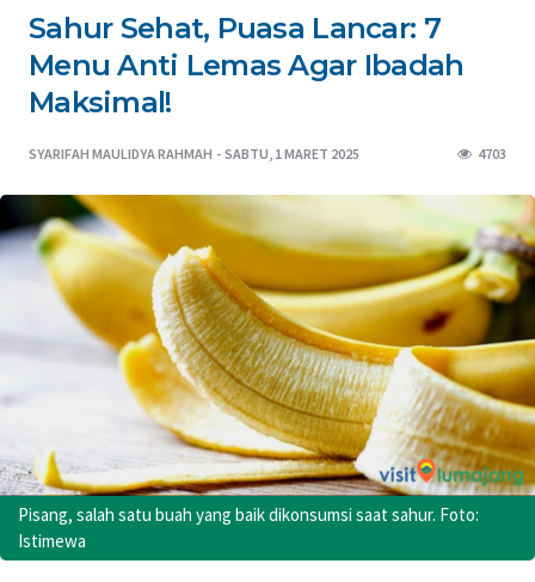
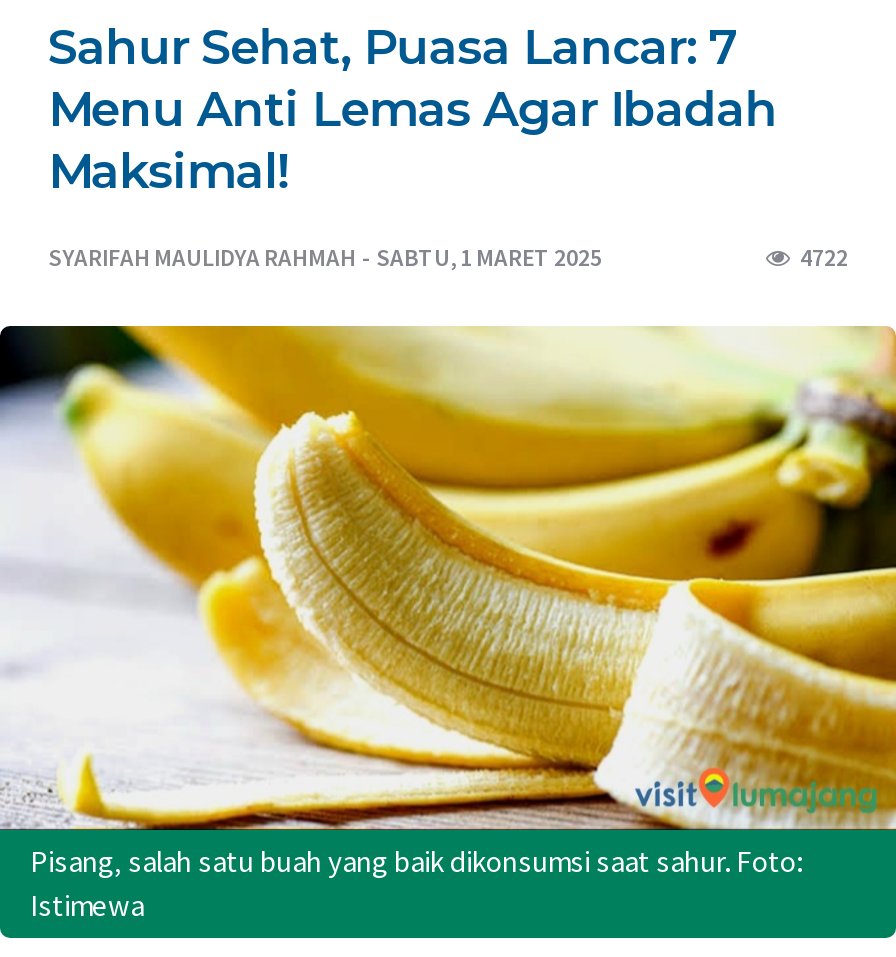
[478,145,506,163] 4703 -> [800,242,848,272] 4722

